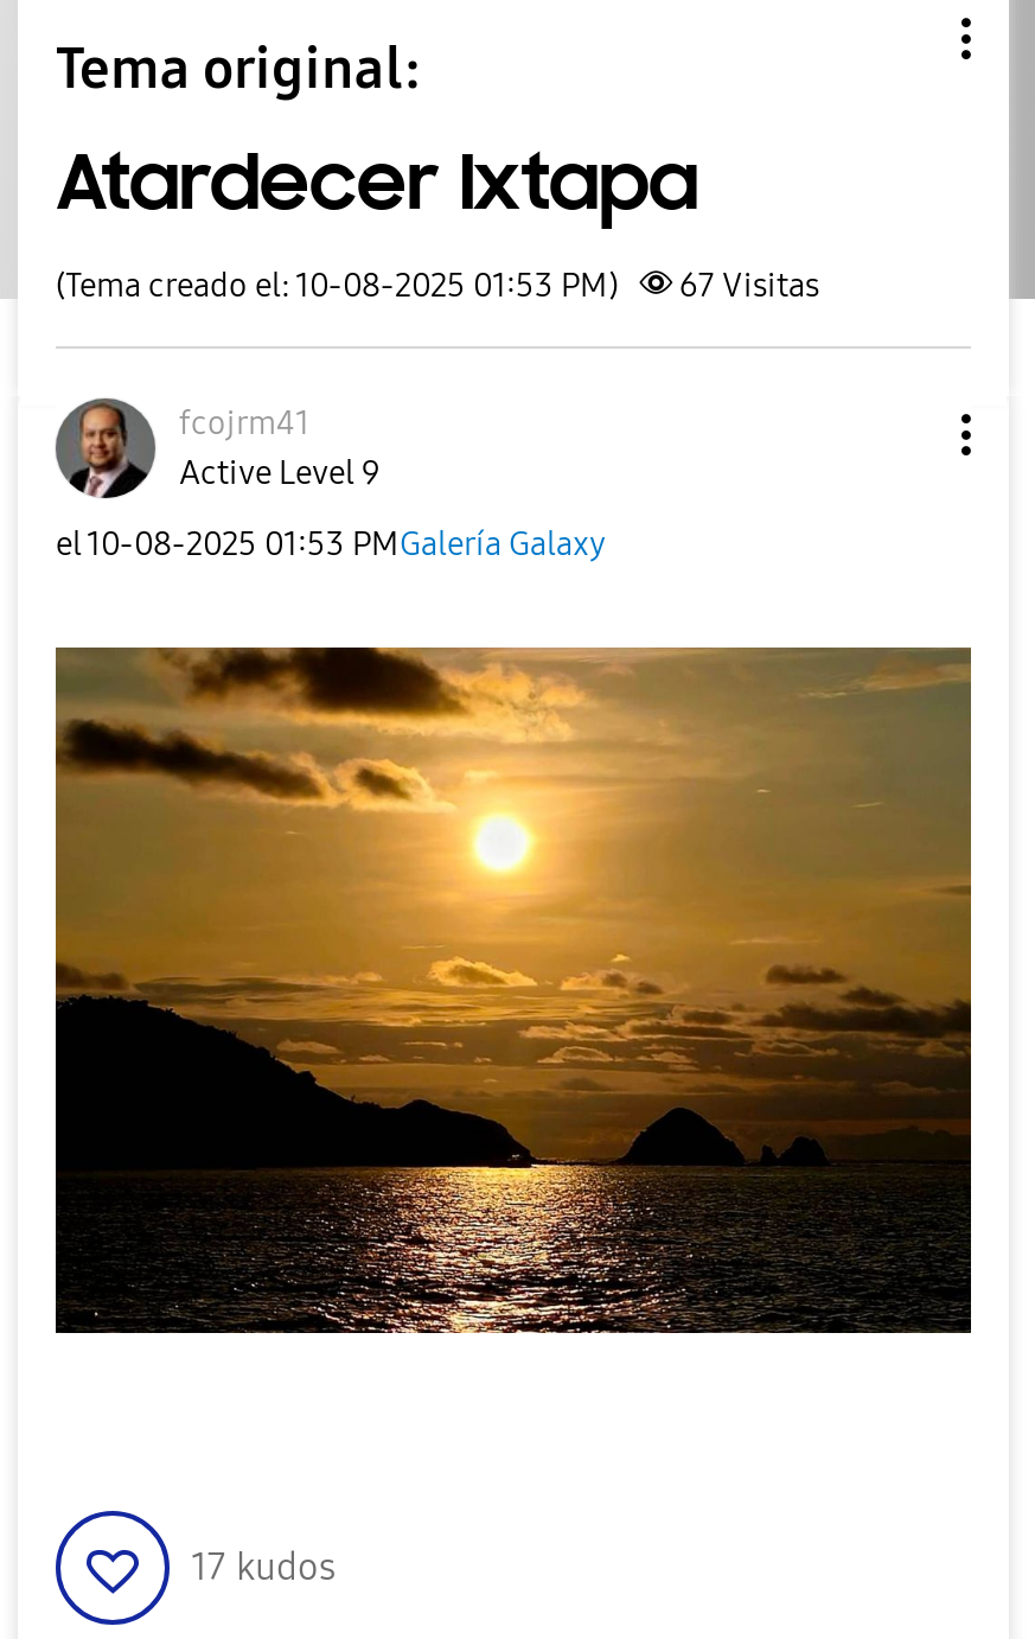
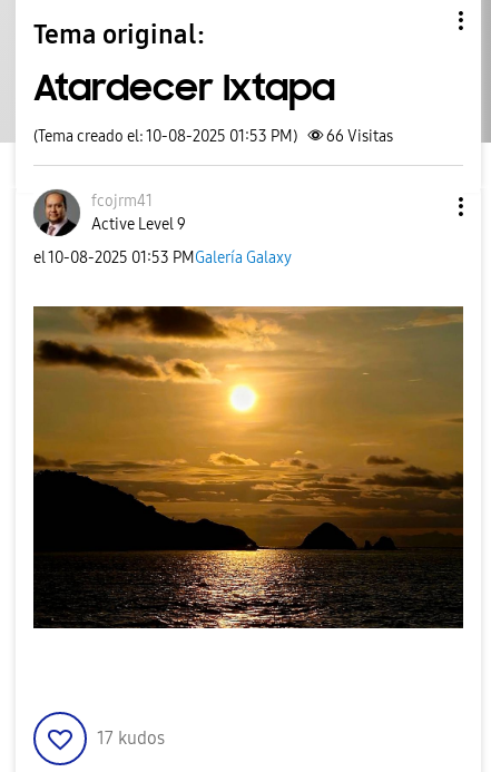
[56,266,819,306] (Tema creado el: 10-08-2025 01:53 PM) 67 Visitas -> [33,127,393,146] (Tema creado el: 10-08-2025 01:53 PM) 66 Visitas

